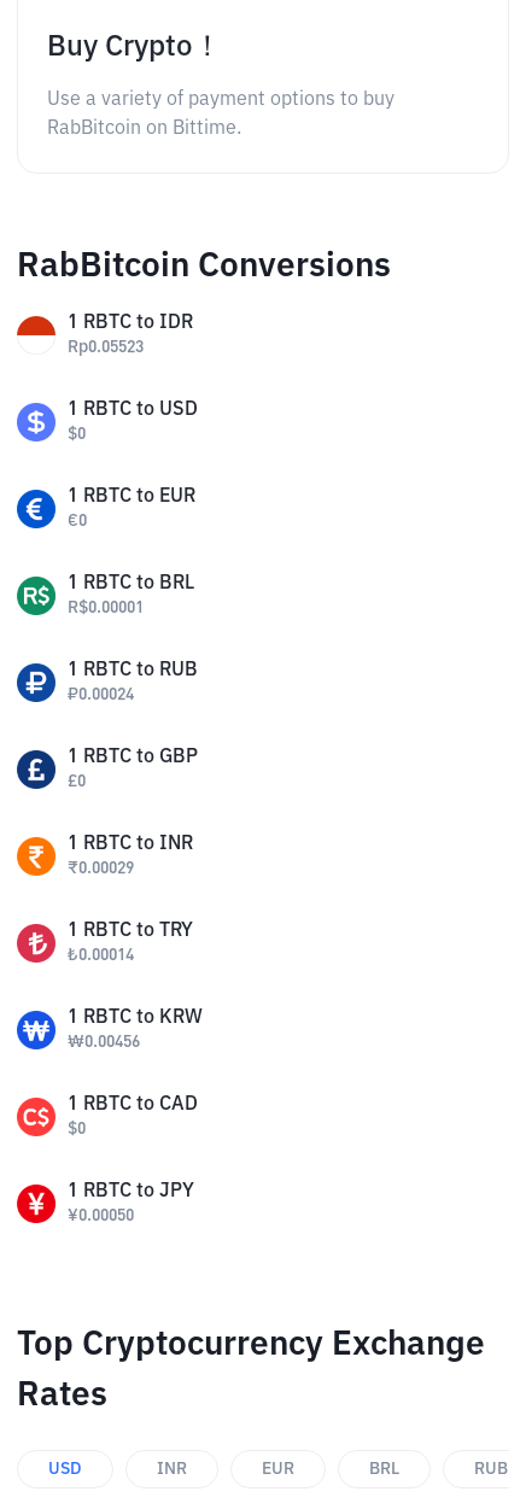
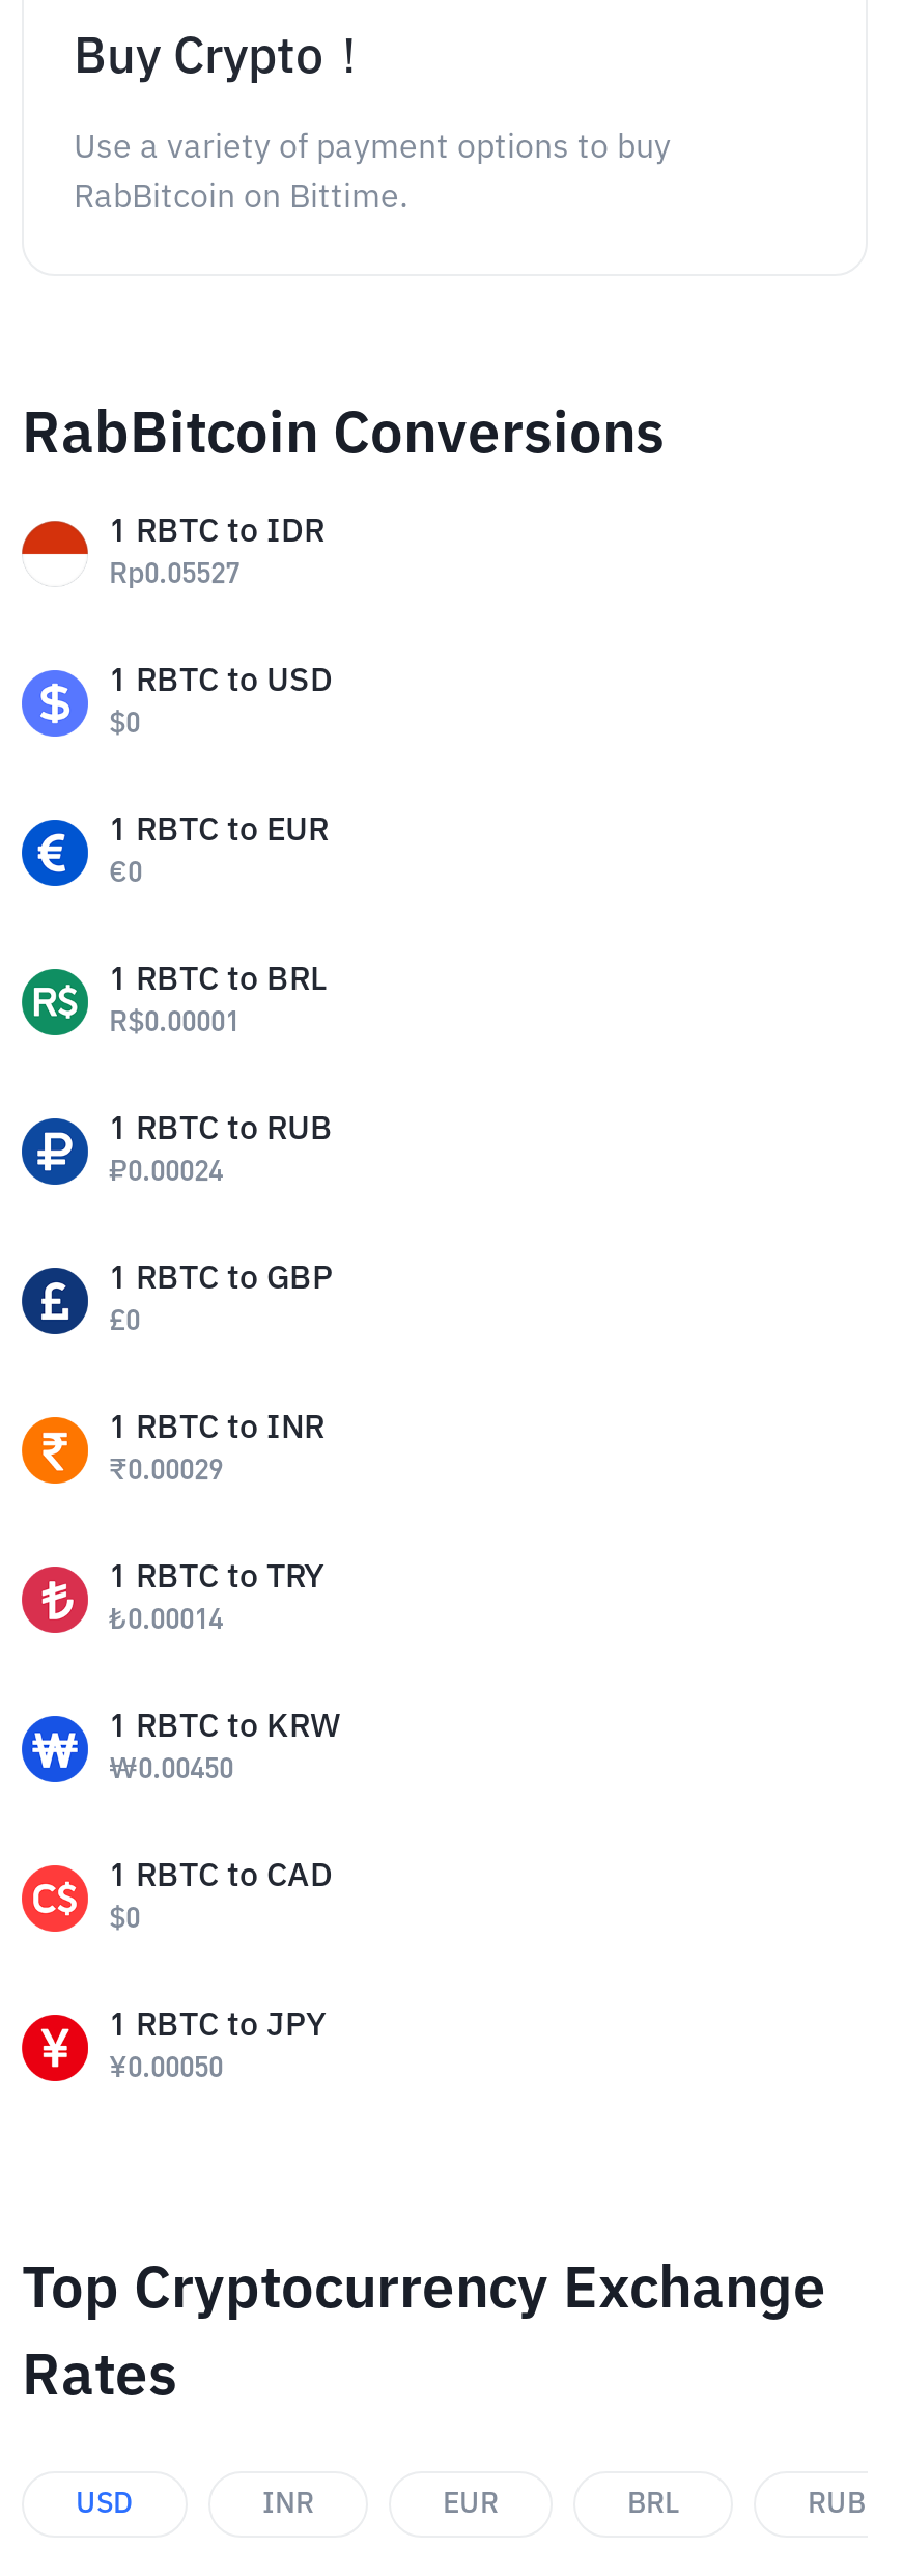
[68,339,144,356] Rp0.05523 -> [109,560,239,589] Rp0.05527
[68,1034,140,1051] ₩0.00456 -> [109,1755,233,1784] ₩0.00450

